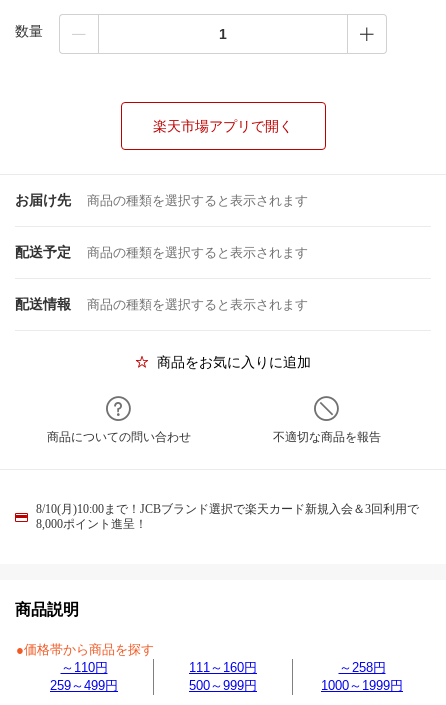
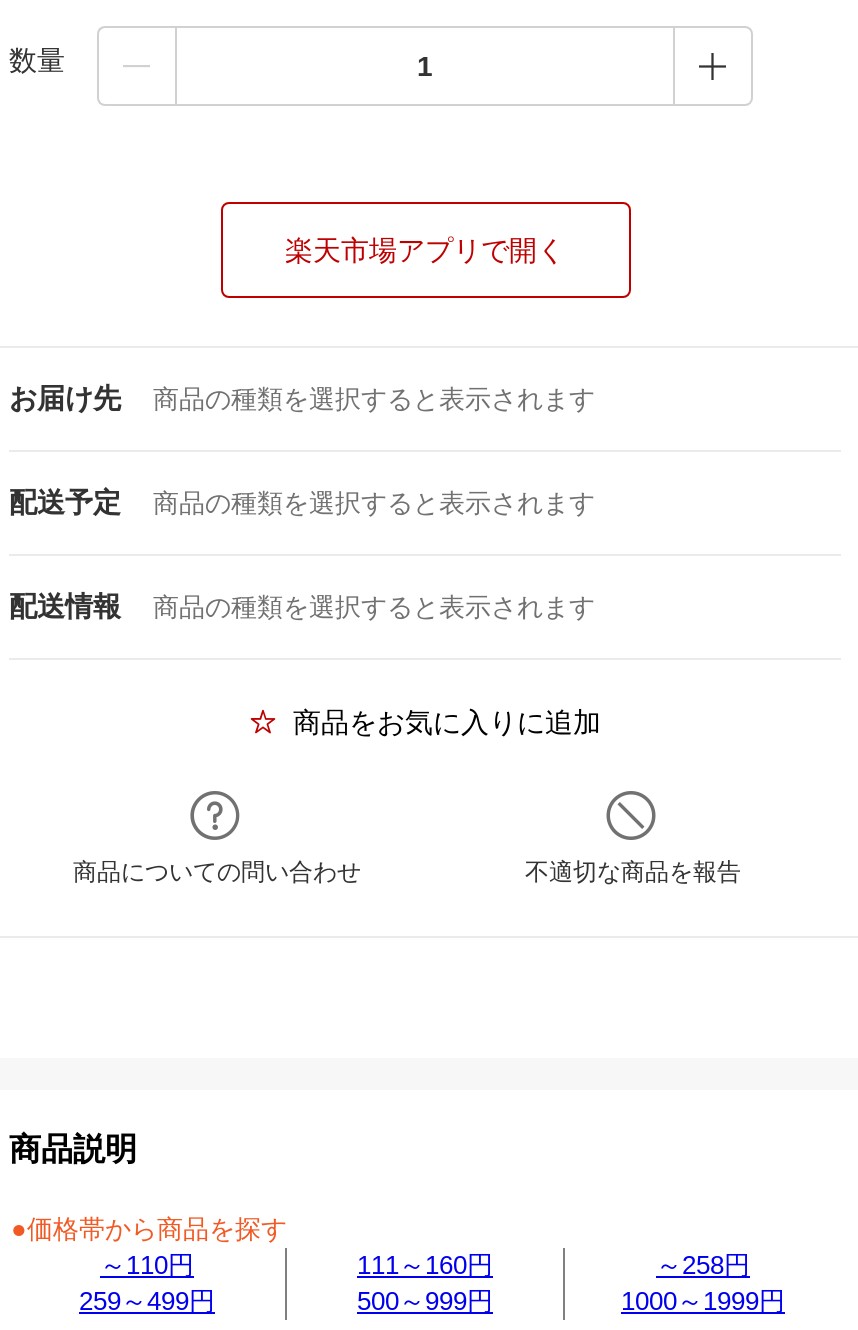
[36,502,419,531] 8/10(月)10:00まで！JCBブランド選択で楽天カード新規入会＆3回利用で | 8,000ポイント進呈！ -> none

